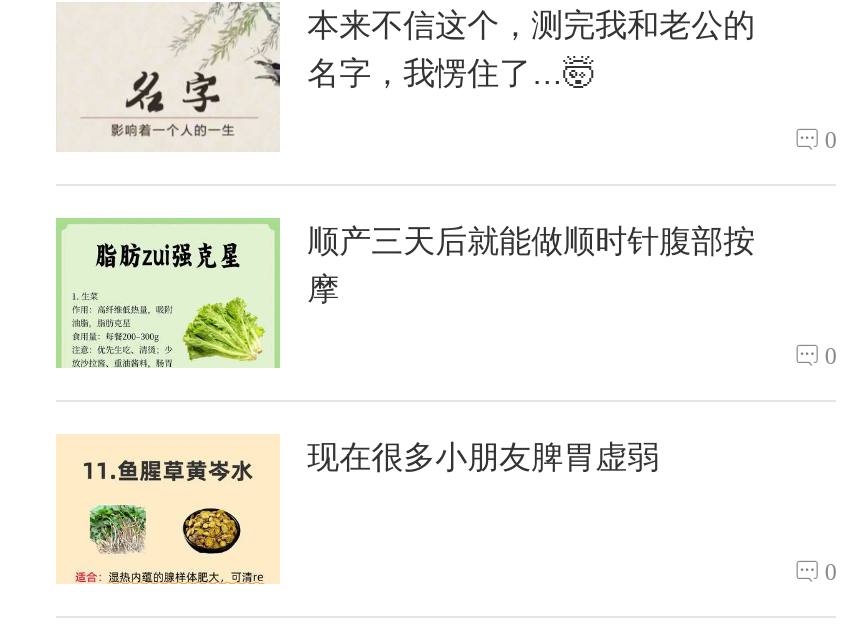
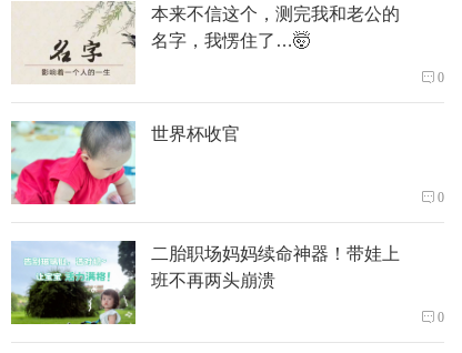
[56,216,755,370] [image] | 顺产三天后就能做顺时针腹部按 | 摩 -> [11,120,240,205] [image] | 世界杯收官
[56,434,659,586] [image] | 现在很多小朋友脾胃虚弱 -> [10,240,399,325] [image] | 二胎职场妈妈续命神器！带娃上 | 班不再两头崩溃

